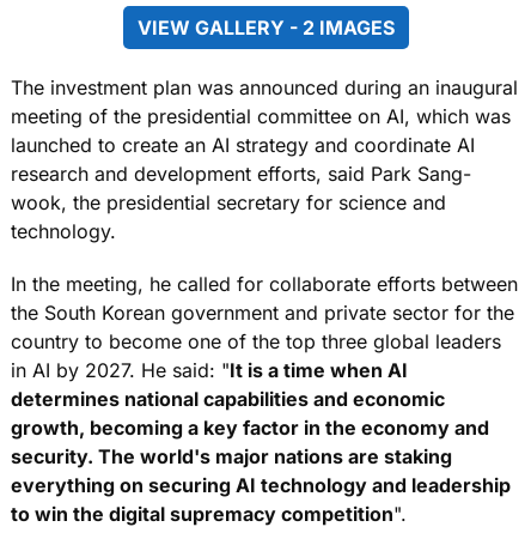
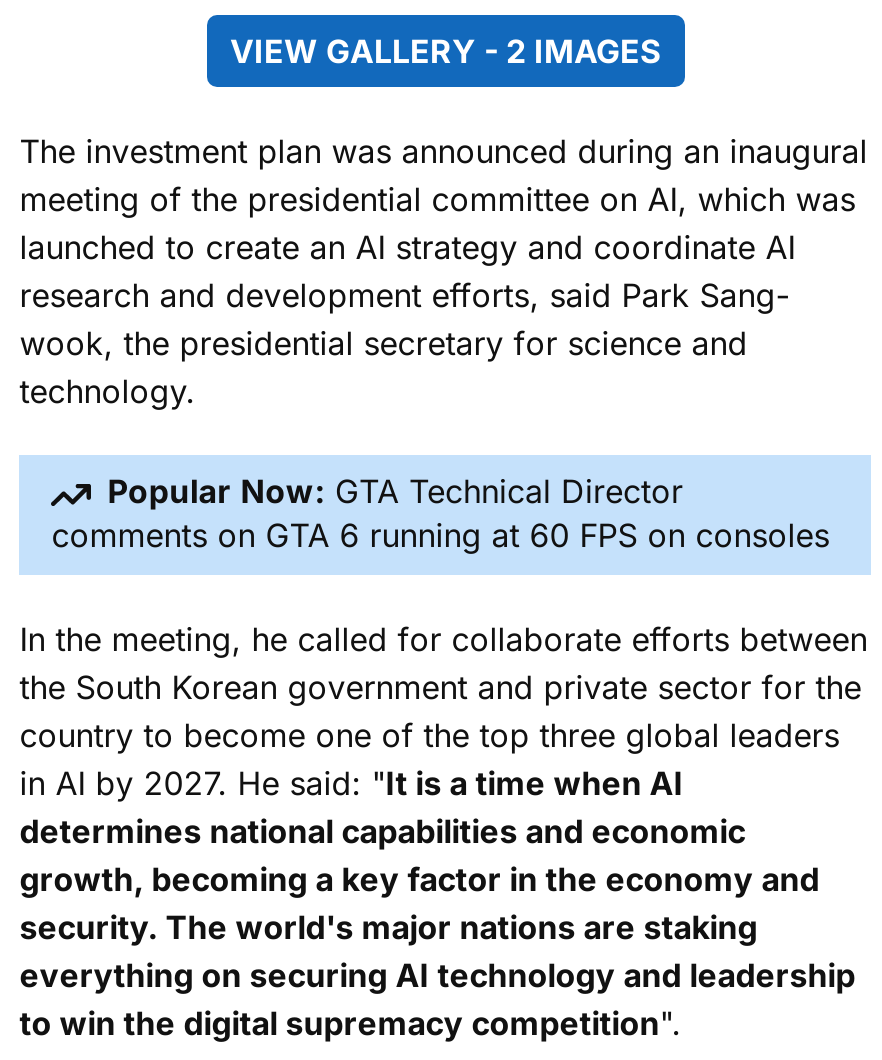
none -> [51,472,829,555] Popular Now: GTA Technical Director | comments on GTA 6 running at 60 FPS on consoles

